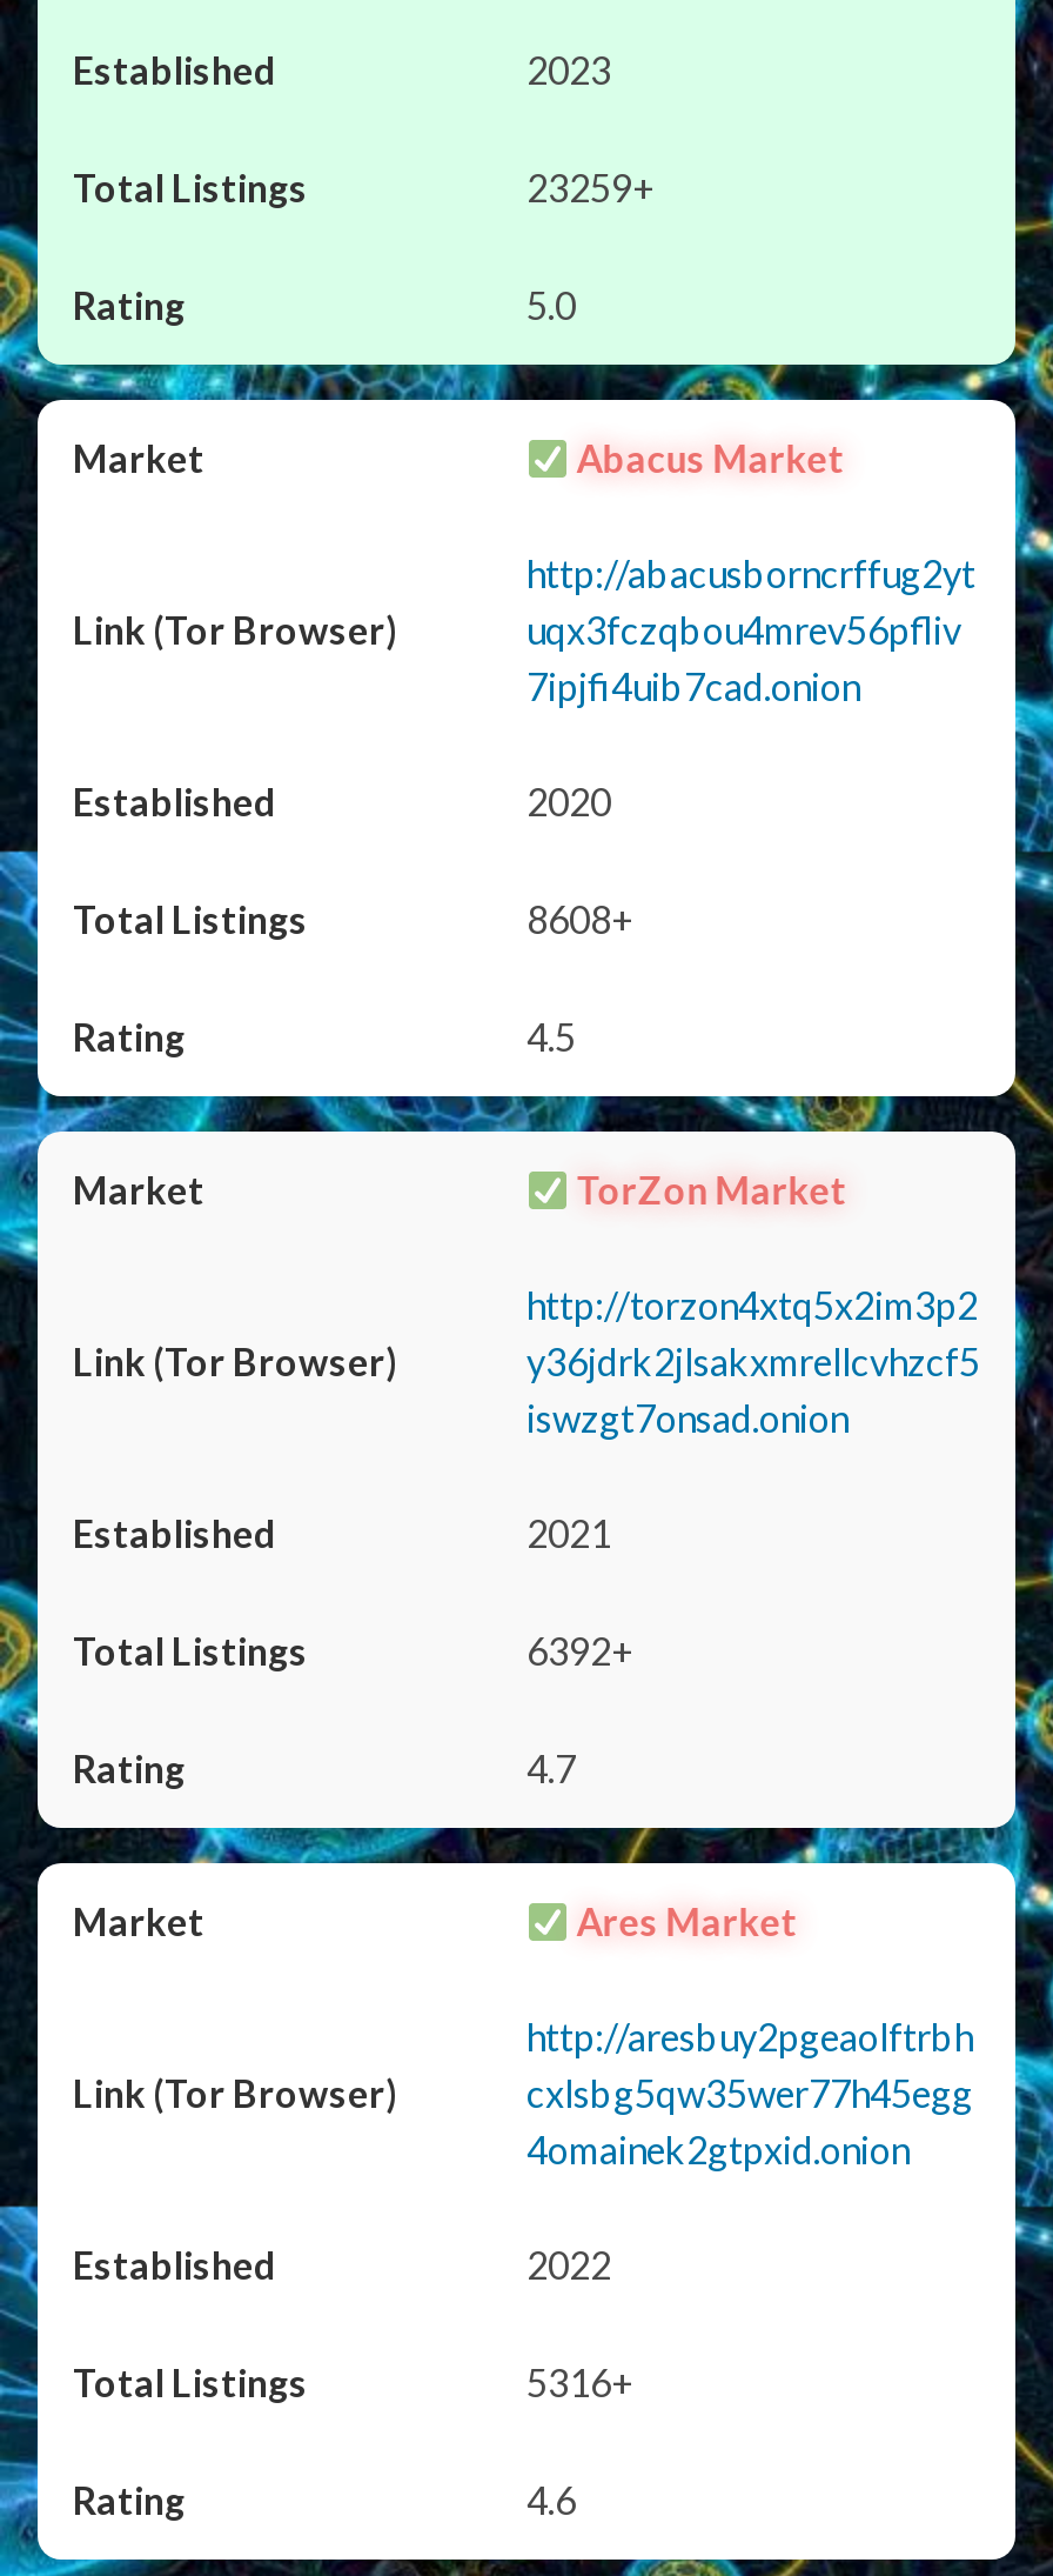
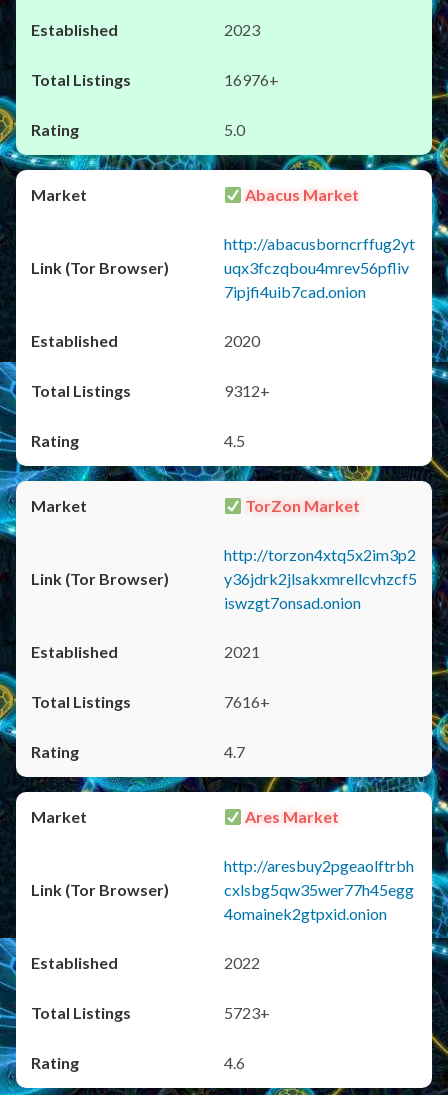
[526,165,656,209] 23259+ -> [224,70,279,89] 16976+
[526,896,635,941] 8608+ -> [224,381,270,400] 9312+
[526,1628,635,1673] 6392+ -> [224,692,270,711] 7616+
[526,2360,635,2404] 5316+ -> [224,1003,270,1022] 5723+

